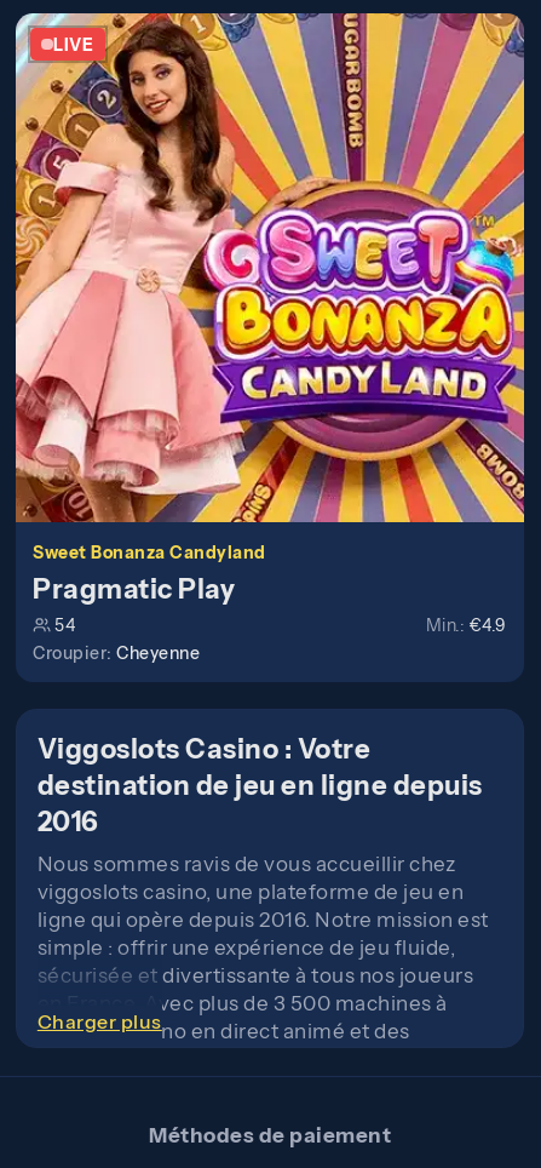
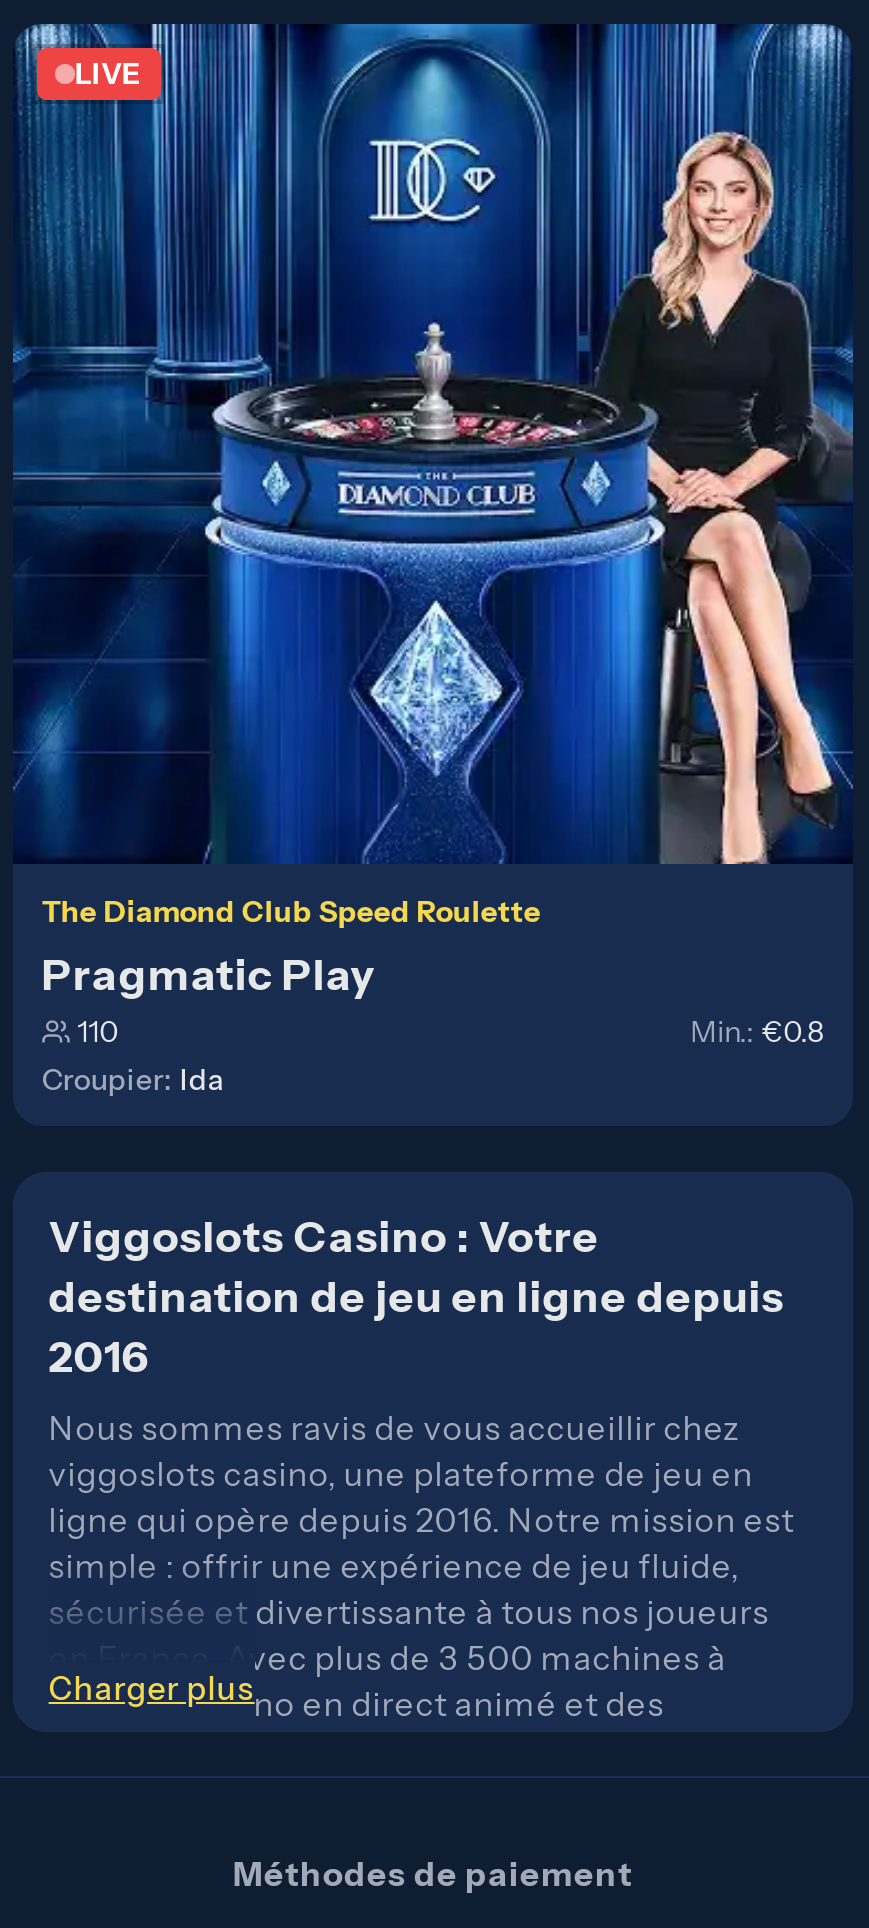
[15,12,525,563] [image] | Sweet Bonanza Candyland -> [11,21,855,930] [image] | The Diamond Club Speed Roulette
[55,614,75,636] 54 -> [77,1015,118,1051] 110
[426,614,507,636] Min.: €4.9 -> [690,1015,824,1051] Min.: €0.8
[33,643,200,664] Croupier: Cheyenne -> [42,1062,225,1098] Croupier: Ida

